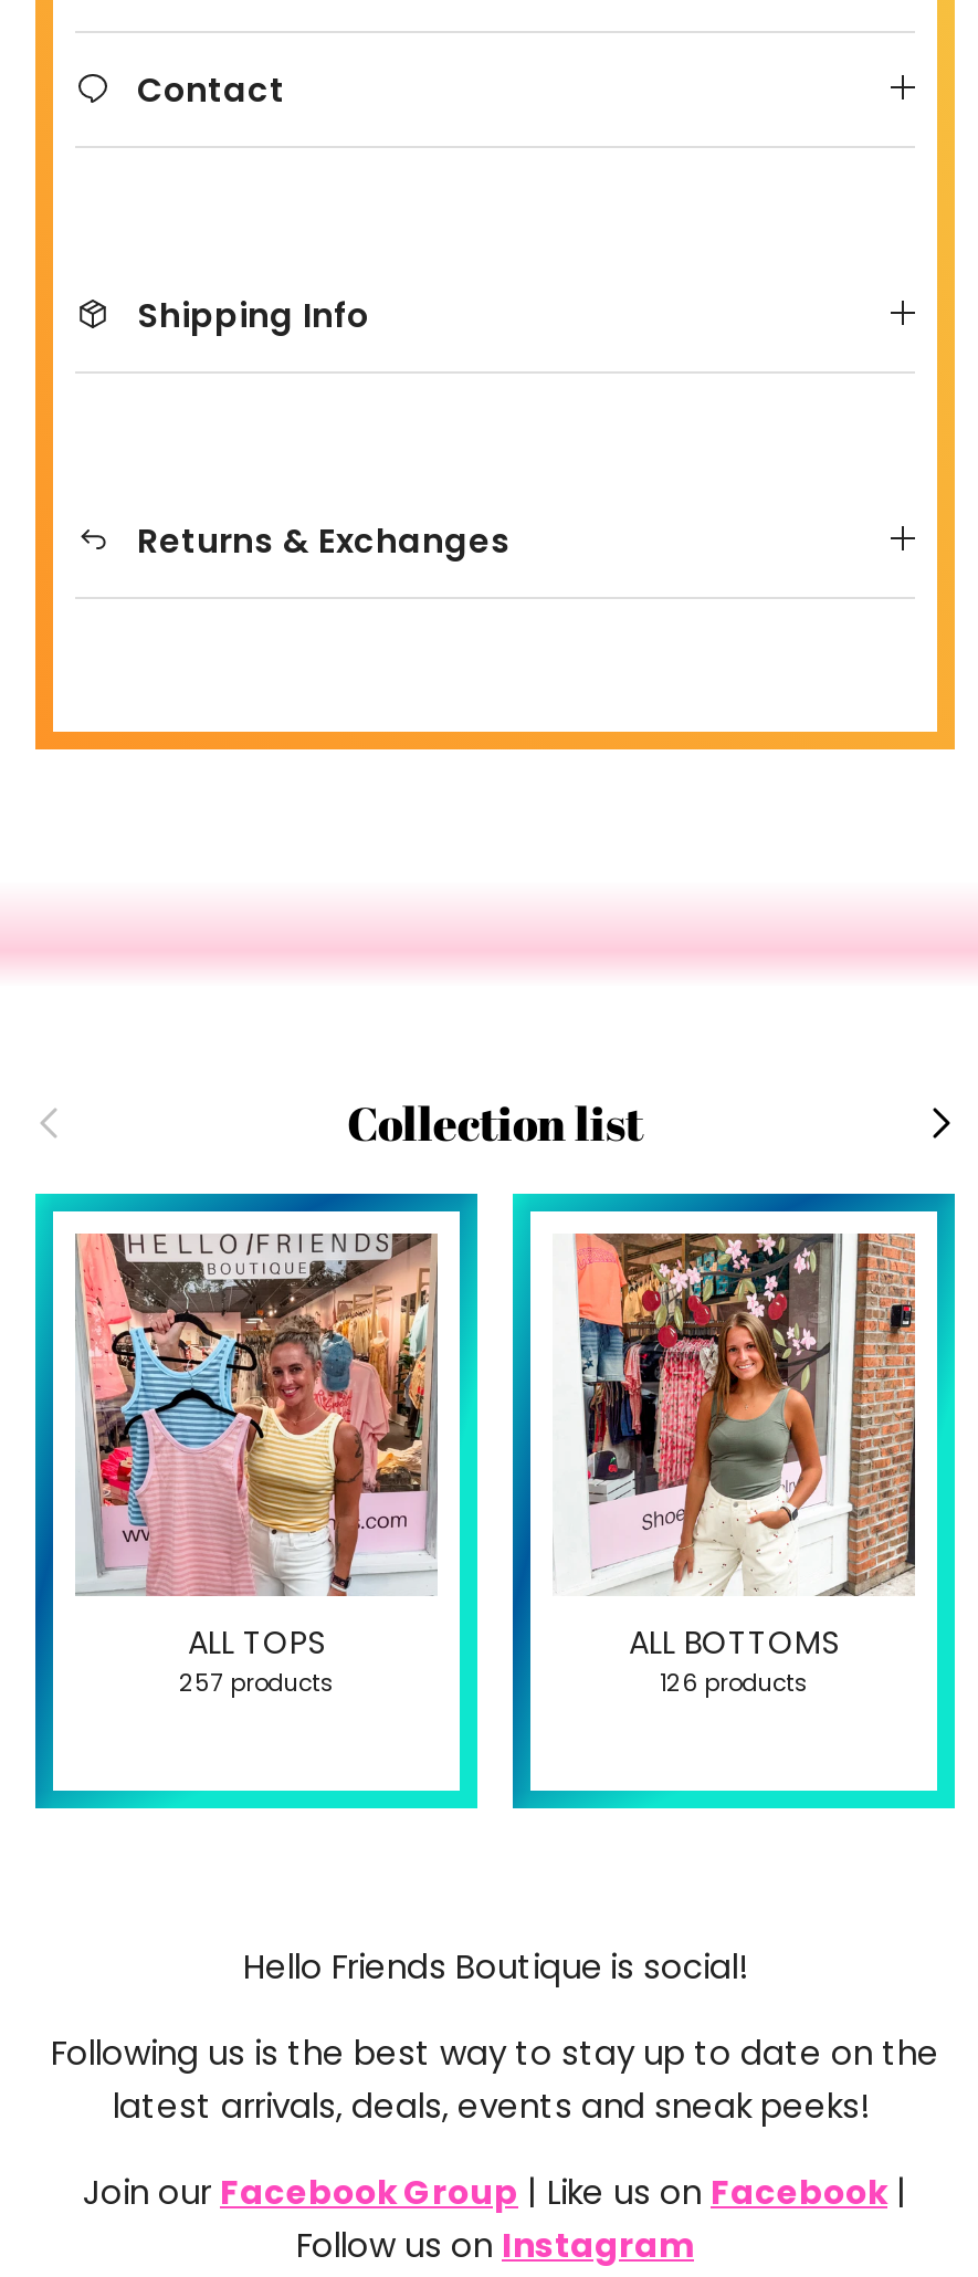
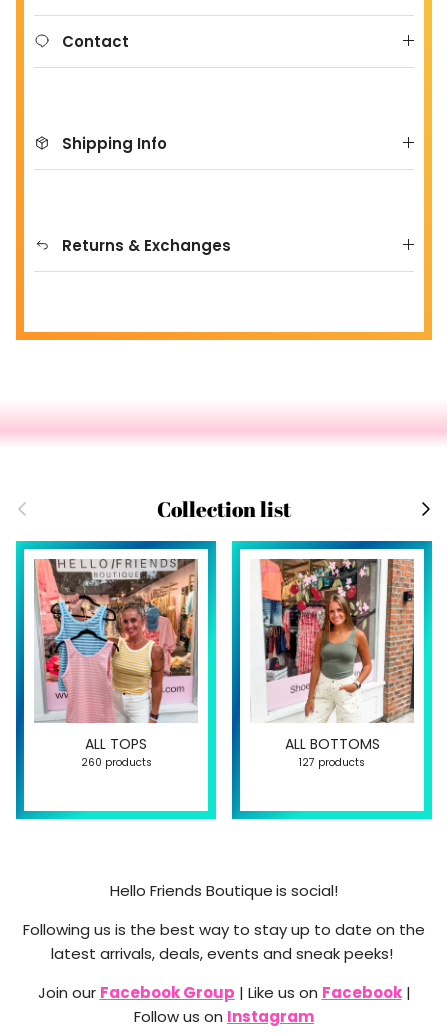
[179,1666,334,1699] 257 products -> [80,754,151,769] 260 products
[660,1666,808,1699] 126 products -> [299,754,365,769] 127 products

